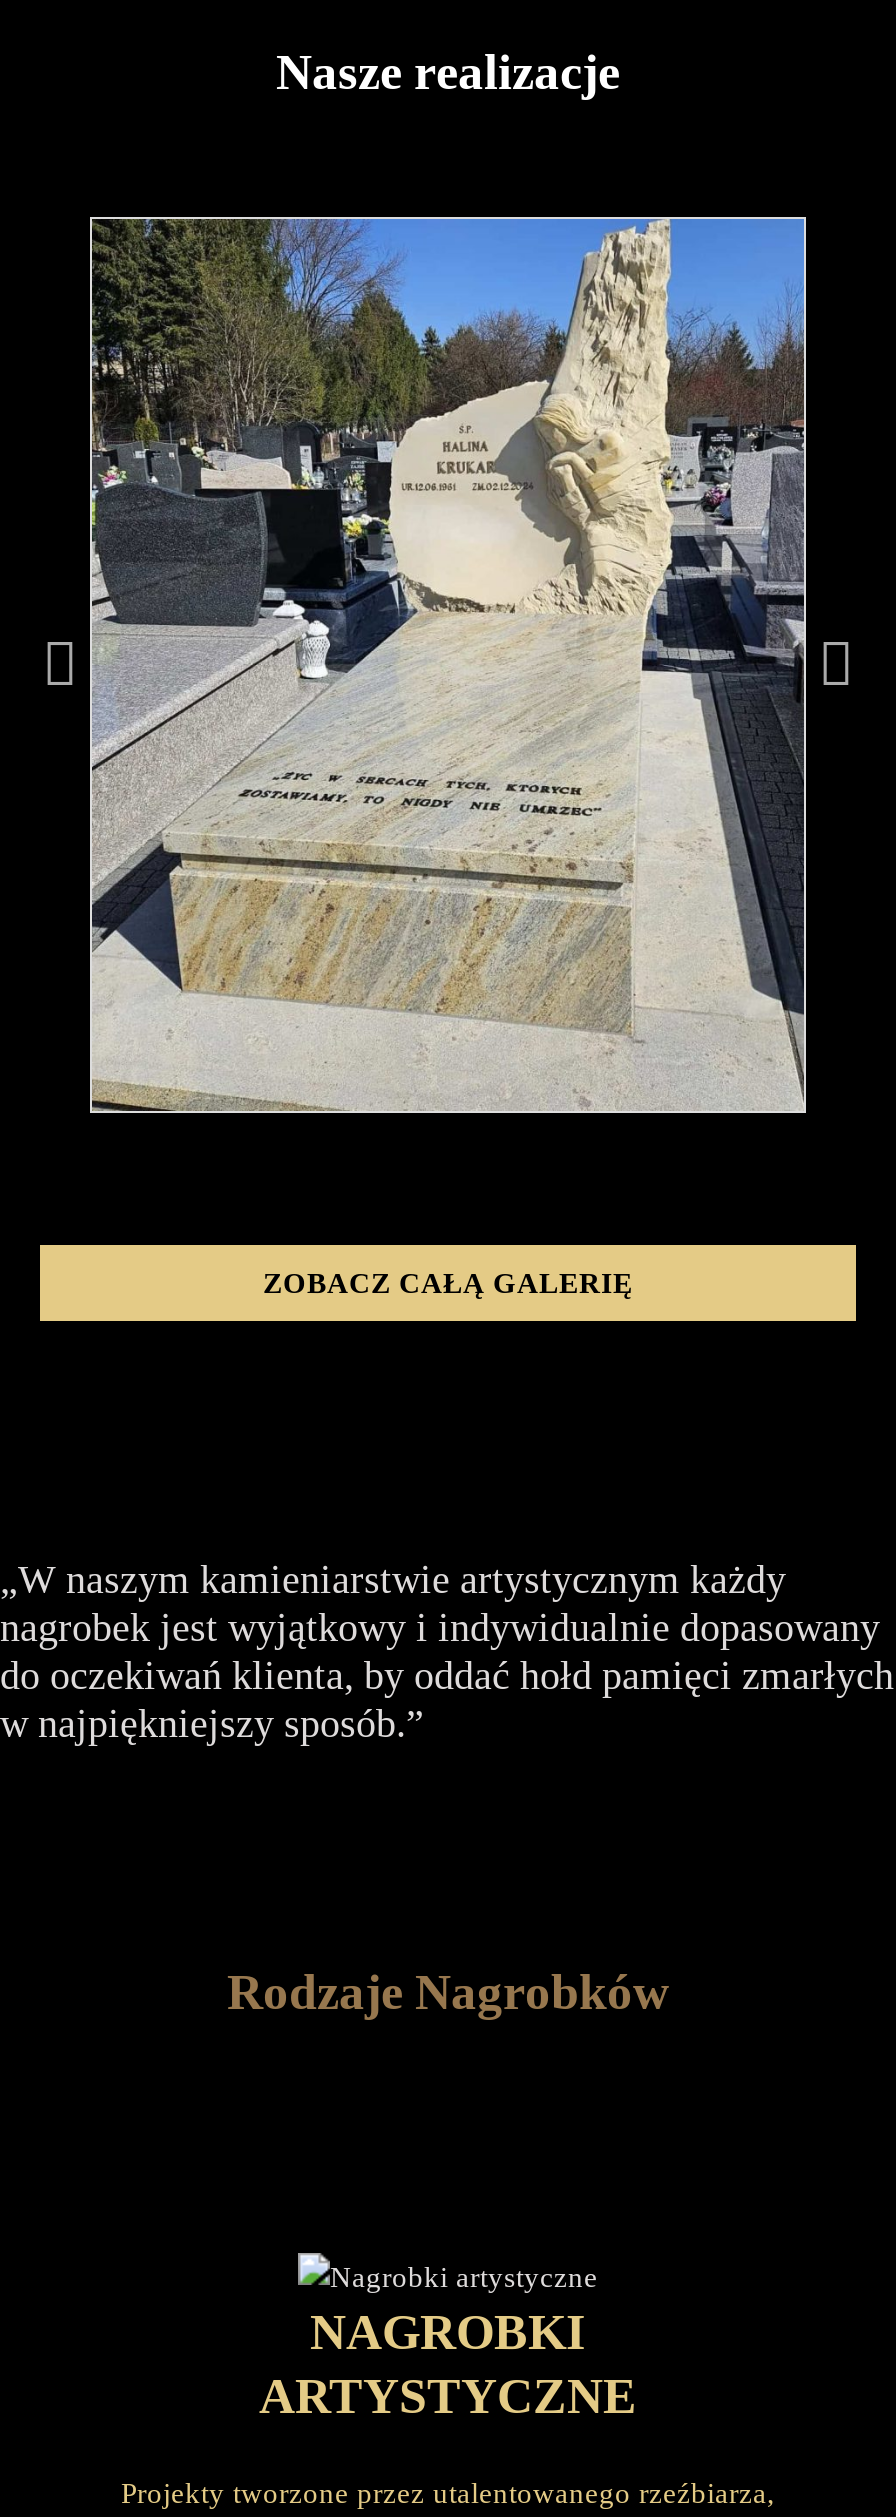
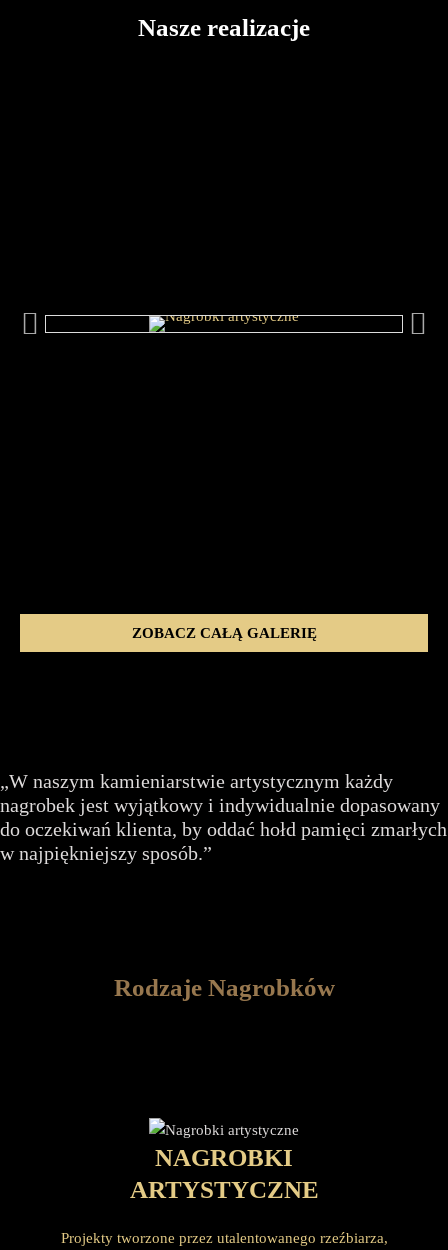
[88,215,808,1115] [image] -> none

